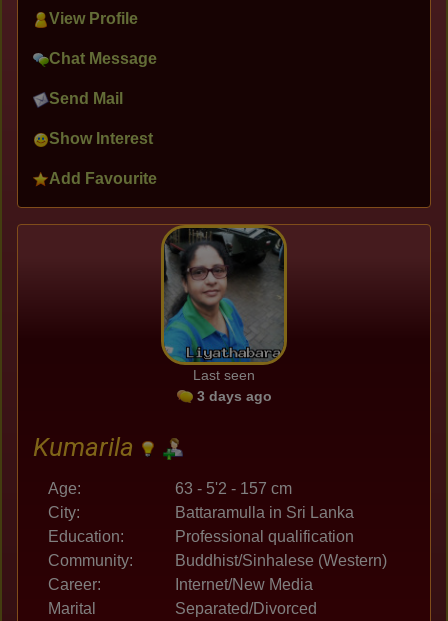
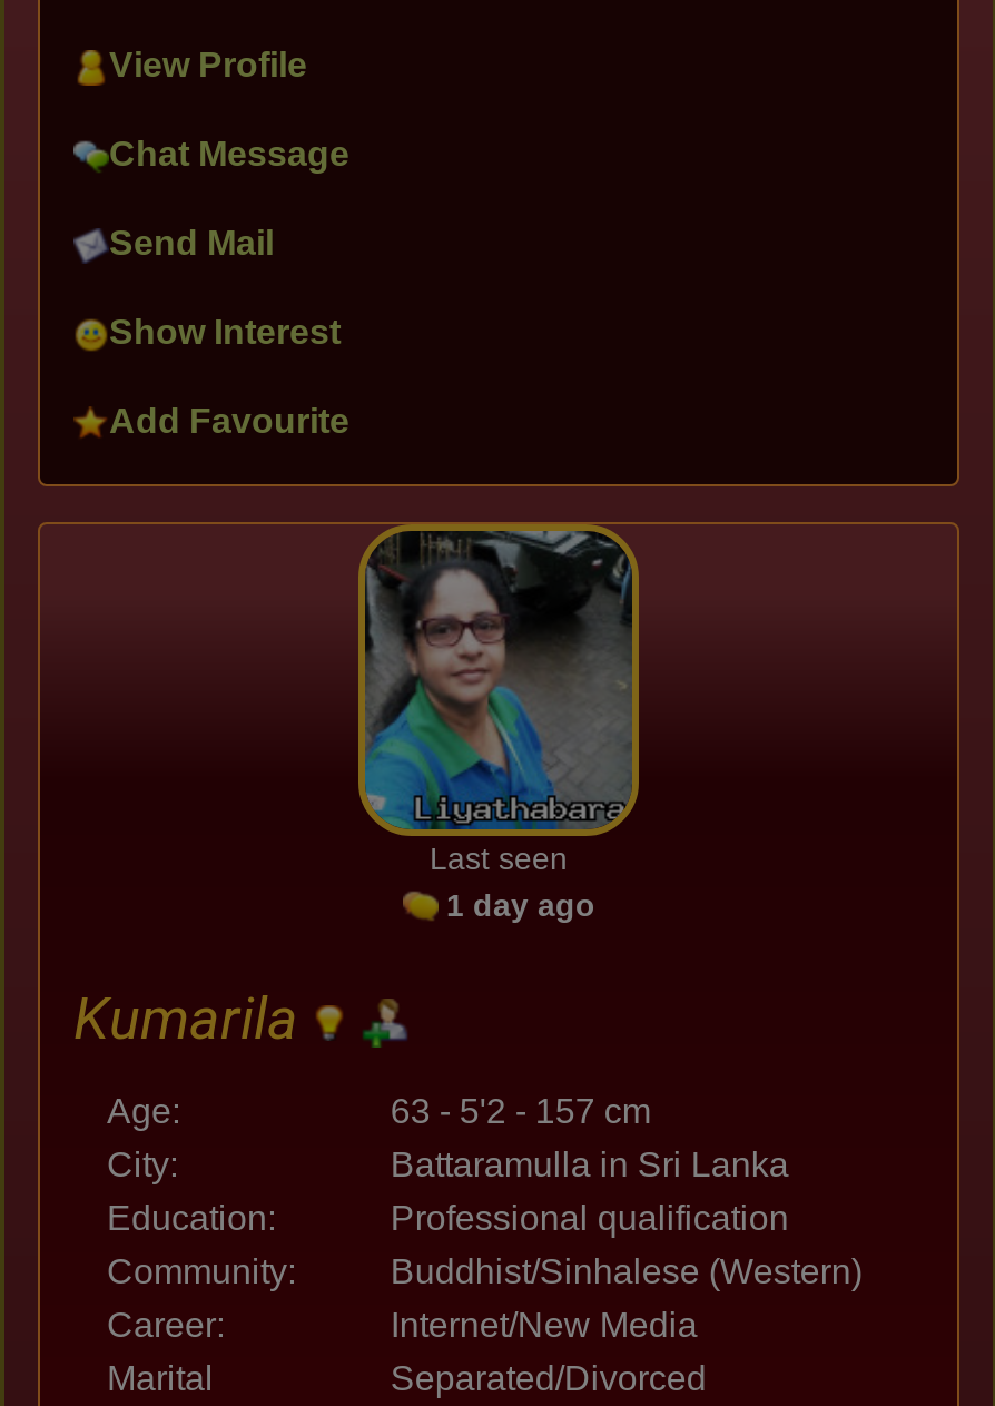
[196,388,271,404] 3 days ago -> [446,887,595,923] 1 day ago

